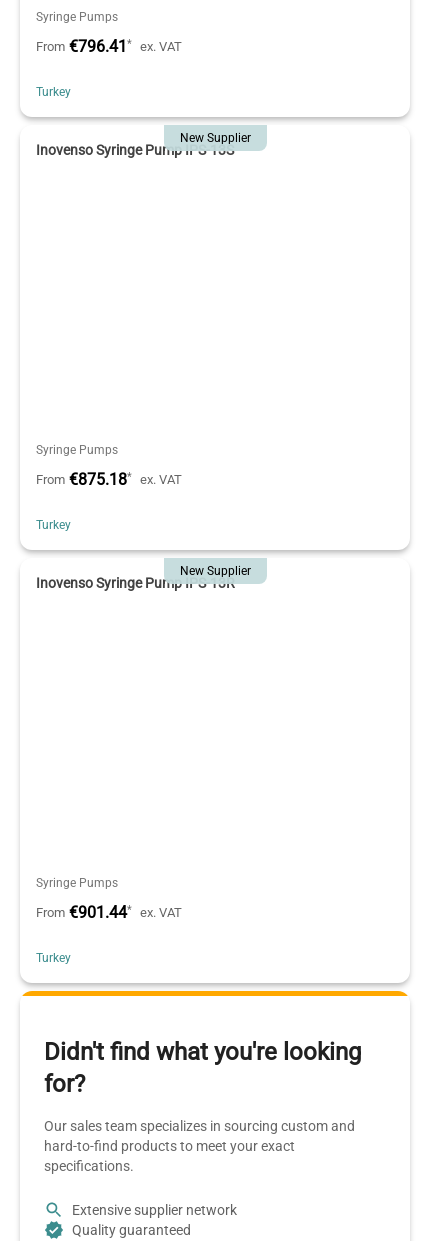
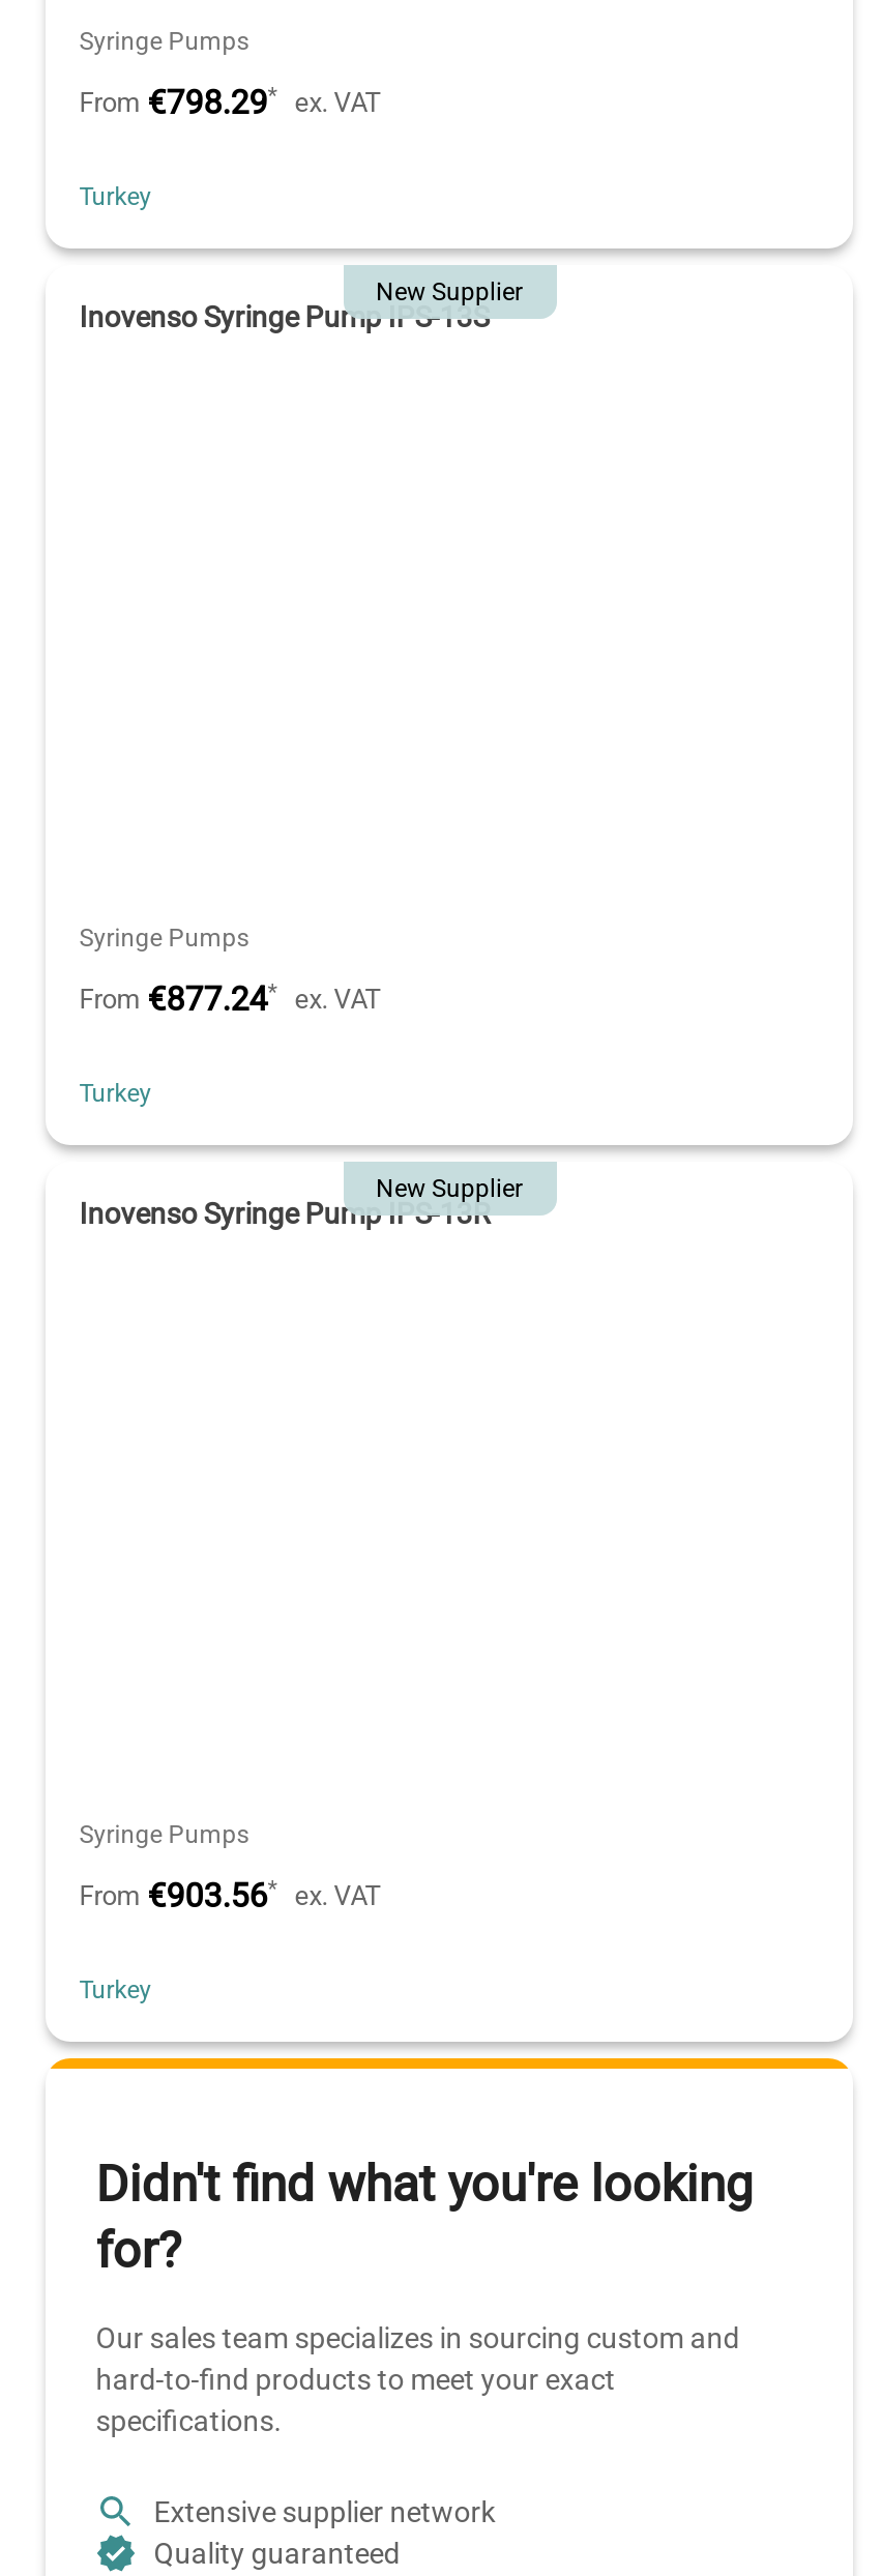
[36,37,182,56] From €796.41* ex. VAT -> [79,82,381,121] From €798.29* ex. VAT
[36,470,182,489] From €875.18* ex. VAT -> [79,979,381,1018] From €877.24* ex. VAT
[36,903,182,922] From €901.44* ex. VAT -> [79,1875,381,1915] From €903.56* ex. VAT

